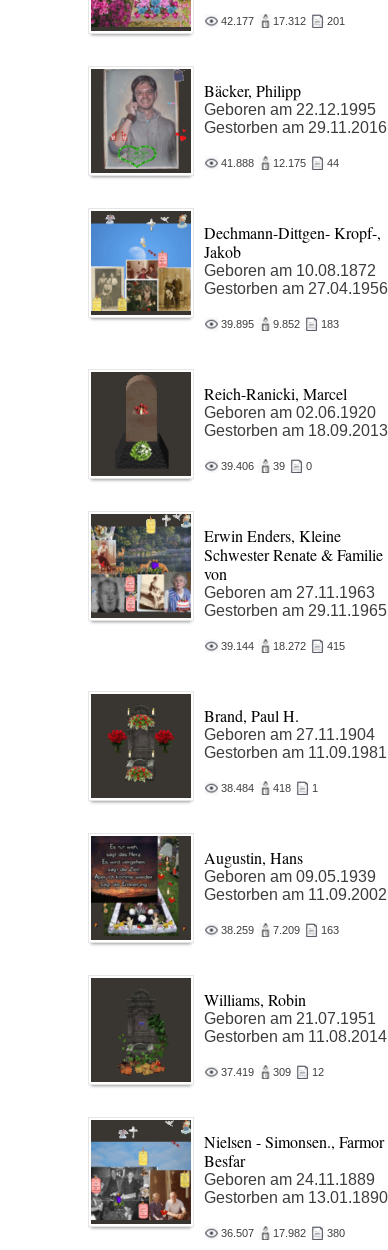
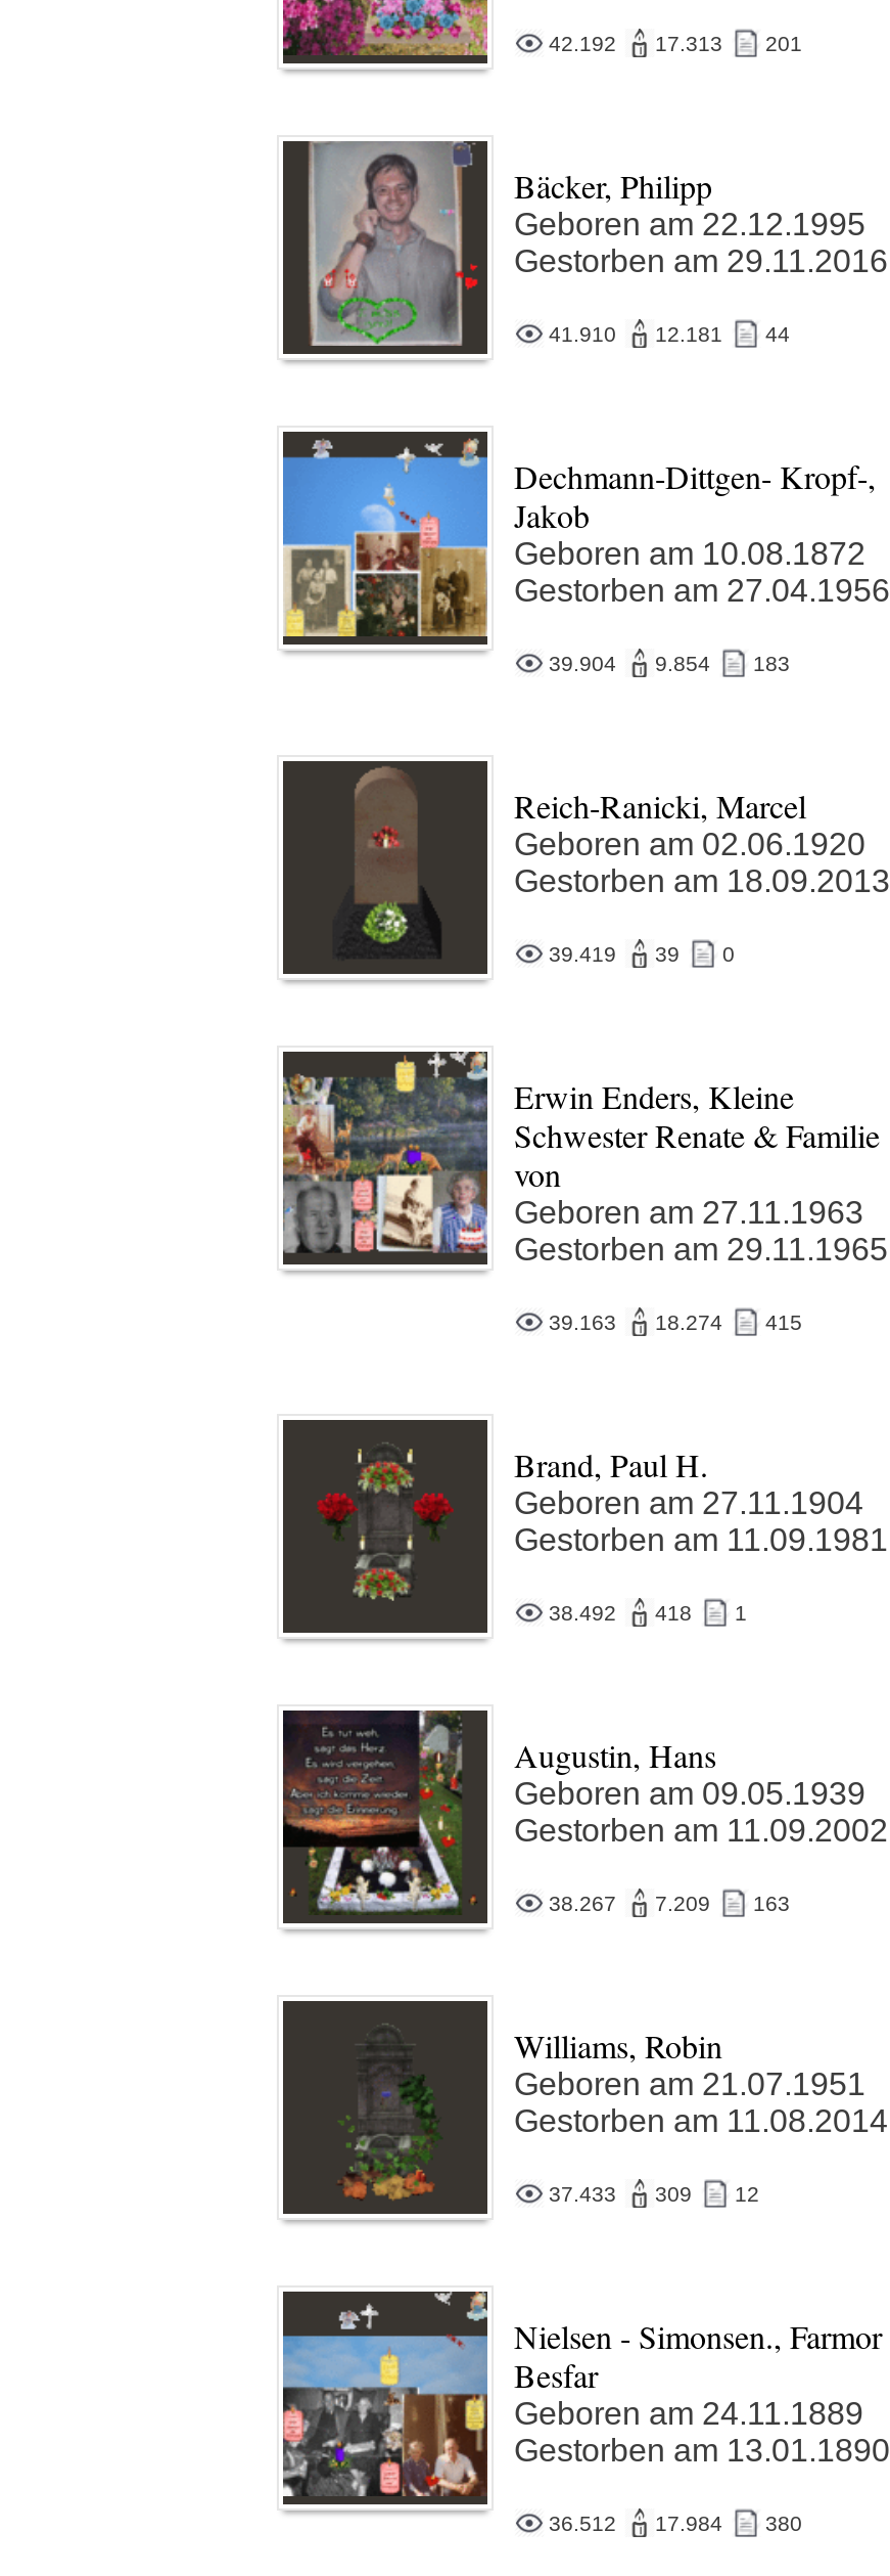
[221,15,254,27] 42.177 -> [549,31,616,55] 42.192
[273,15,306,27] 17.312 -> [655,31,722,55] 17.313
[221,157,254,169] 41.888 -> [549,321,616,346] 41.910
[273,157,306,169] 12.175 -> [655,321,722,346] 12.181
[221,318,254,330] 39.895 -> [549,651,616,675] 39.904
[273,318,300,330] 9.852 -> [655,651,710,675] 9.854
[221,460,312,472] 39.406 39 0 -> [549,941,735,966] 39.419 39 0
[221,640,254,652] 39.144 -> [549,1309,616,1334] 39.163
[273,640,306,652] 18.272 -> [655,1309,722,1334] 18.274
[221,782,318,794] 38.484 418 1 -> [549,1600,747,1625] 38.492 418 1
[221,924,339,936] 38.259 7.209 163 -> [549,1891,790,1915] 38.267 7.209 163
[221,1066,324,1078] 37.419 309 12 -> [549,2181,759,2206] 37.433 309 12
[221,1227,254,1239] 36.507 -> [549,2511,616,2535] 36.512
[273,1227,306,1239] 17.982 -> [655,2511,722,2535] 17.984

